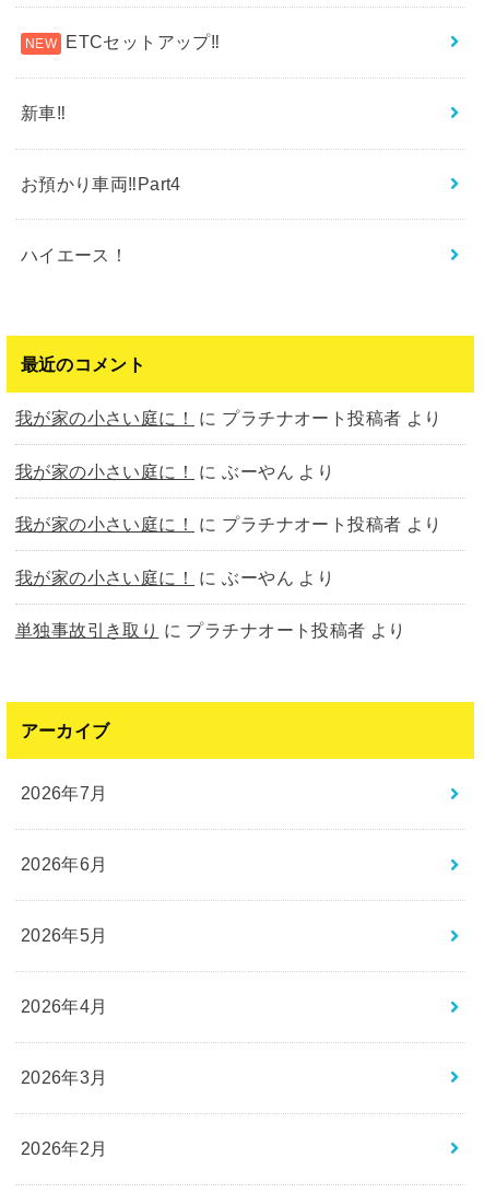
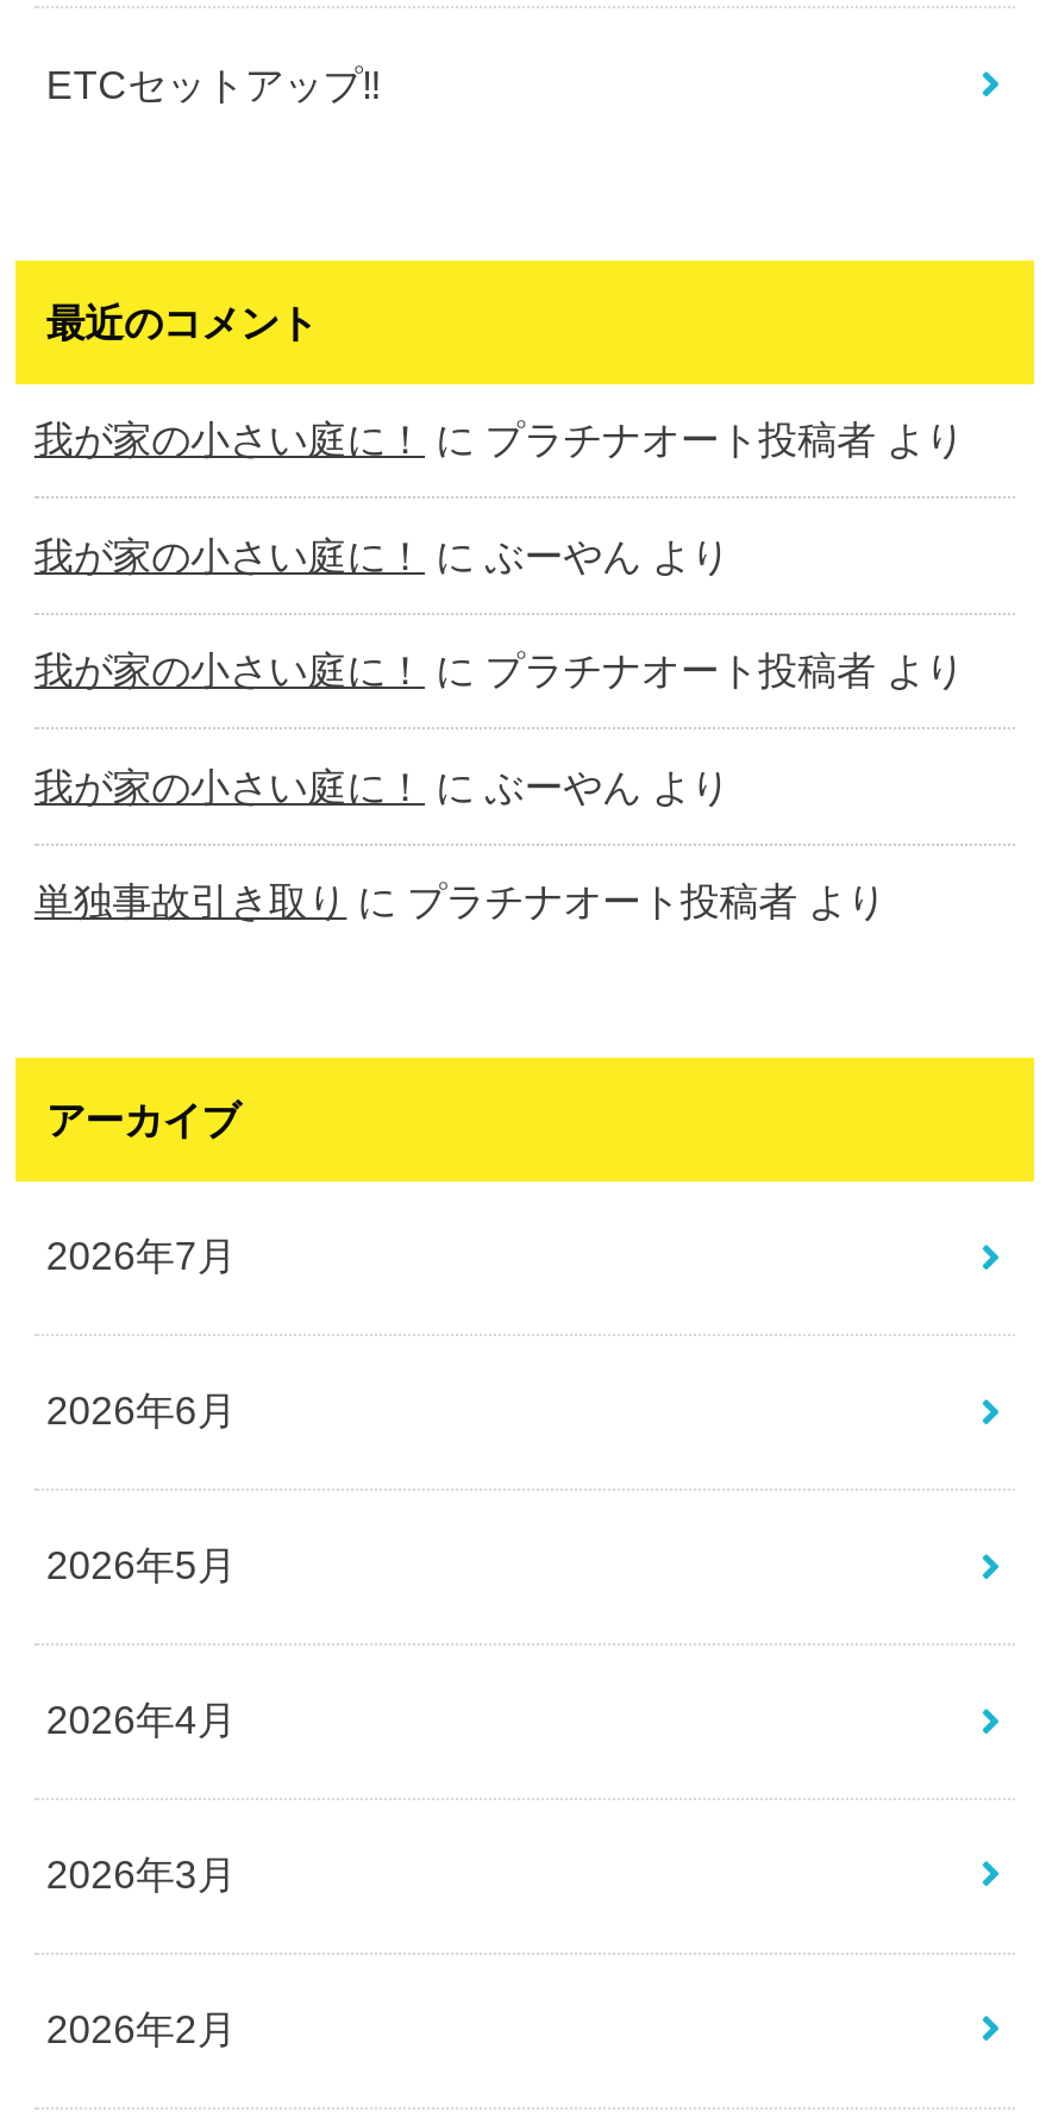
[21,103,66,123] 新車‼︎ -> none
[21,174,181,194] お預かり車両‼︎Part4 -> none
[21,245,128,265] ハイエース！ -> none

